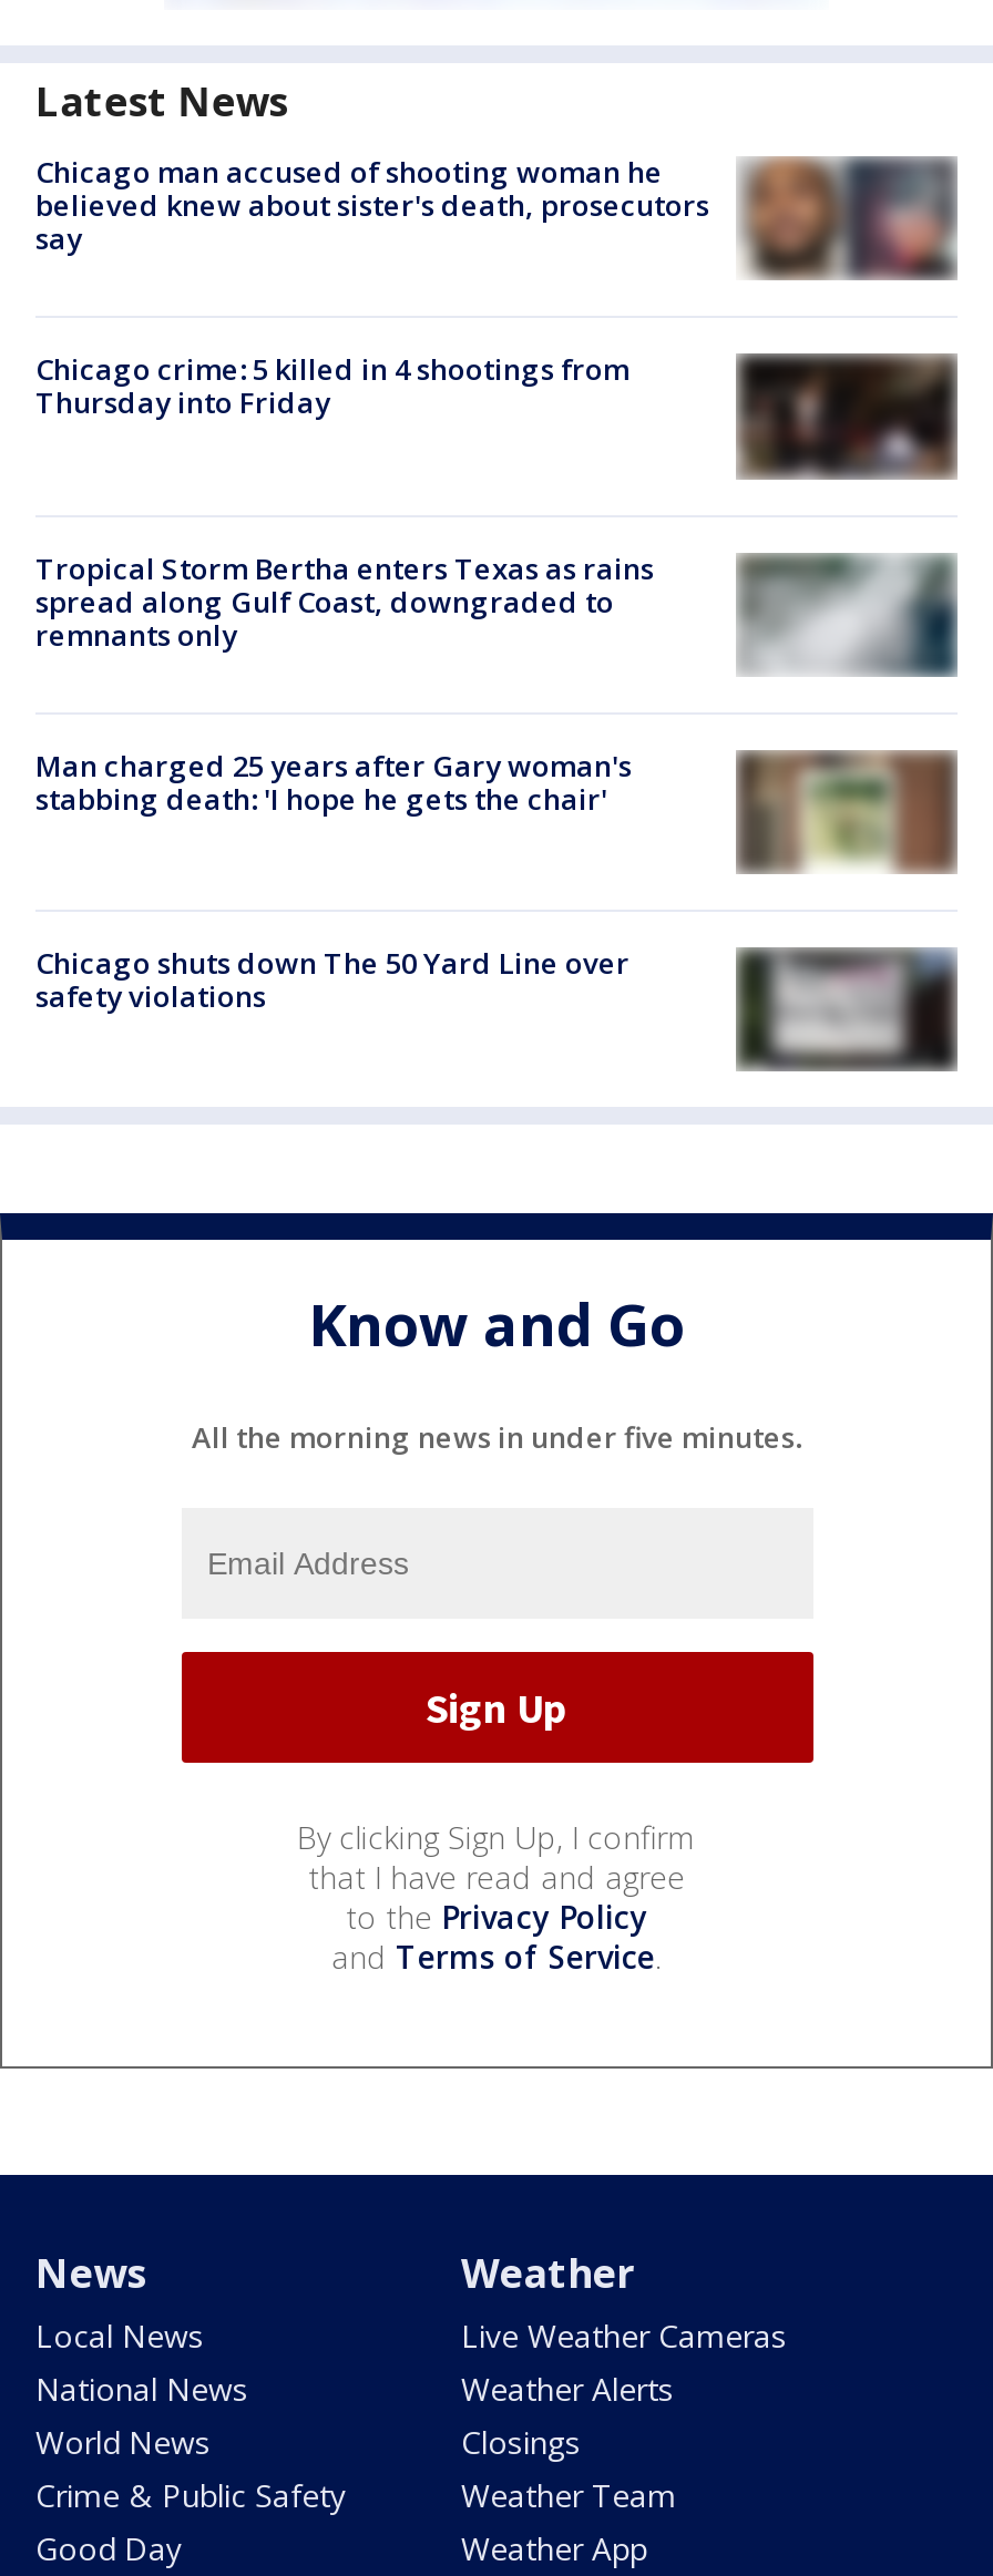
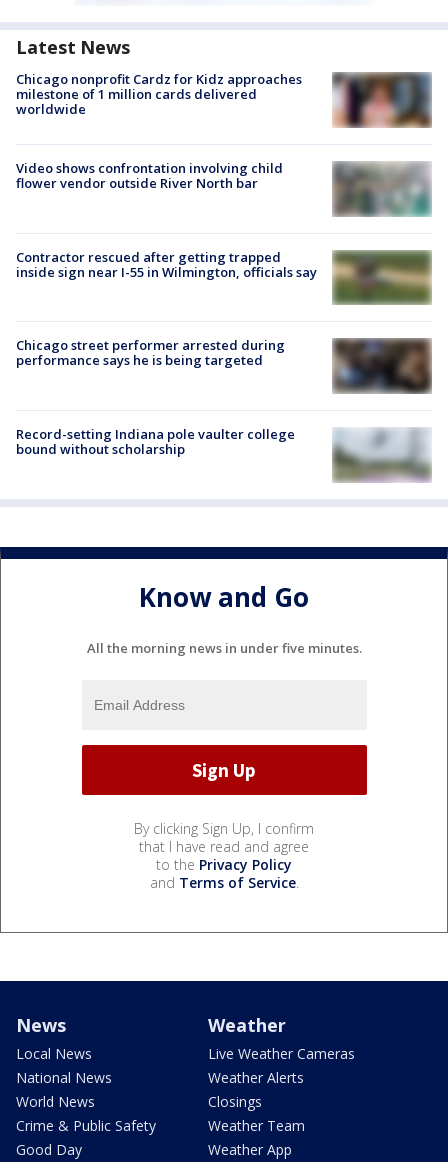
[35,152,944,279] [image] | Chicago man accused of shooting woman he | believed knew about sister's death, prosecutors | say -> [16,70,427,127] [image] | Chicago nonprofit Cardz for Kidz approaches | milestone of 1 million cards delivered | worldwide
[35,350,629,423] Chicago crime: 5 killed in 4 shootings from | Thursday into Friday -> [16,159,283,192] Video shows confrontation involving child | flower vendor outside River North bar
[740,352,958,479] [image] -> [335,161,432,216] [image]
[35,548,958,676] [image] | Tropical Storm Bertha enters Texas as rains | spread along Gulf Coast, downgraded to | remnants only -> [16,248,432,305] [image] | Contractor rescued after getting trapped | inside sign near I-55 in Wilmington, officials say
[35,746,632,819] Man charged 25 years after Gary woman's | stabbing death: 'I hope he gets the chair' -> [16,336,285,369] Chicago street performer arrested during | performance says he is being targeted
[738,756,946,871] [image] -> [334,339,428,394] [image]
[35,944,629,1017] Chicago shuts down The 50 Yard Line over | safety violations -> [16,425,295,458] Record-setting Indiana pole vaulter college | bound without scholarship
[736,948,958,1073] [image] -> [333,430,431,482] [image]

